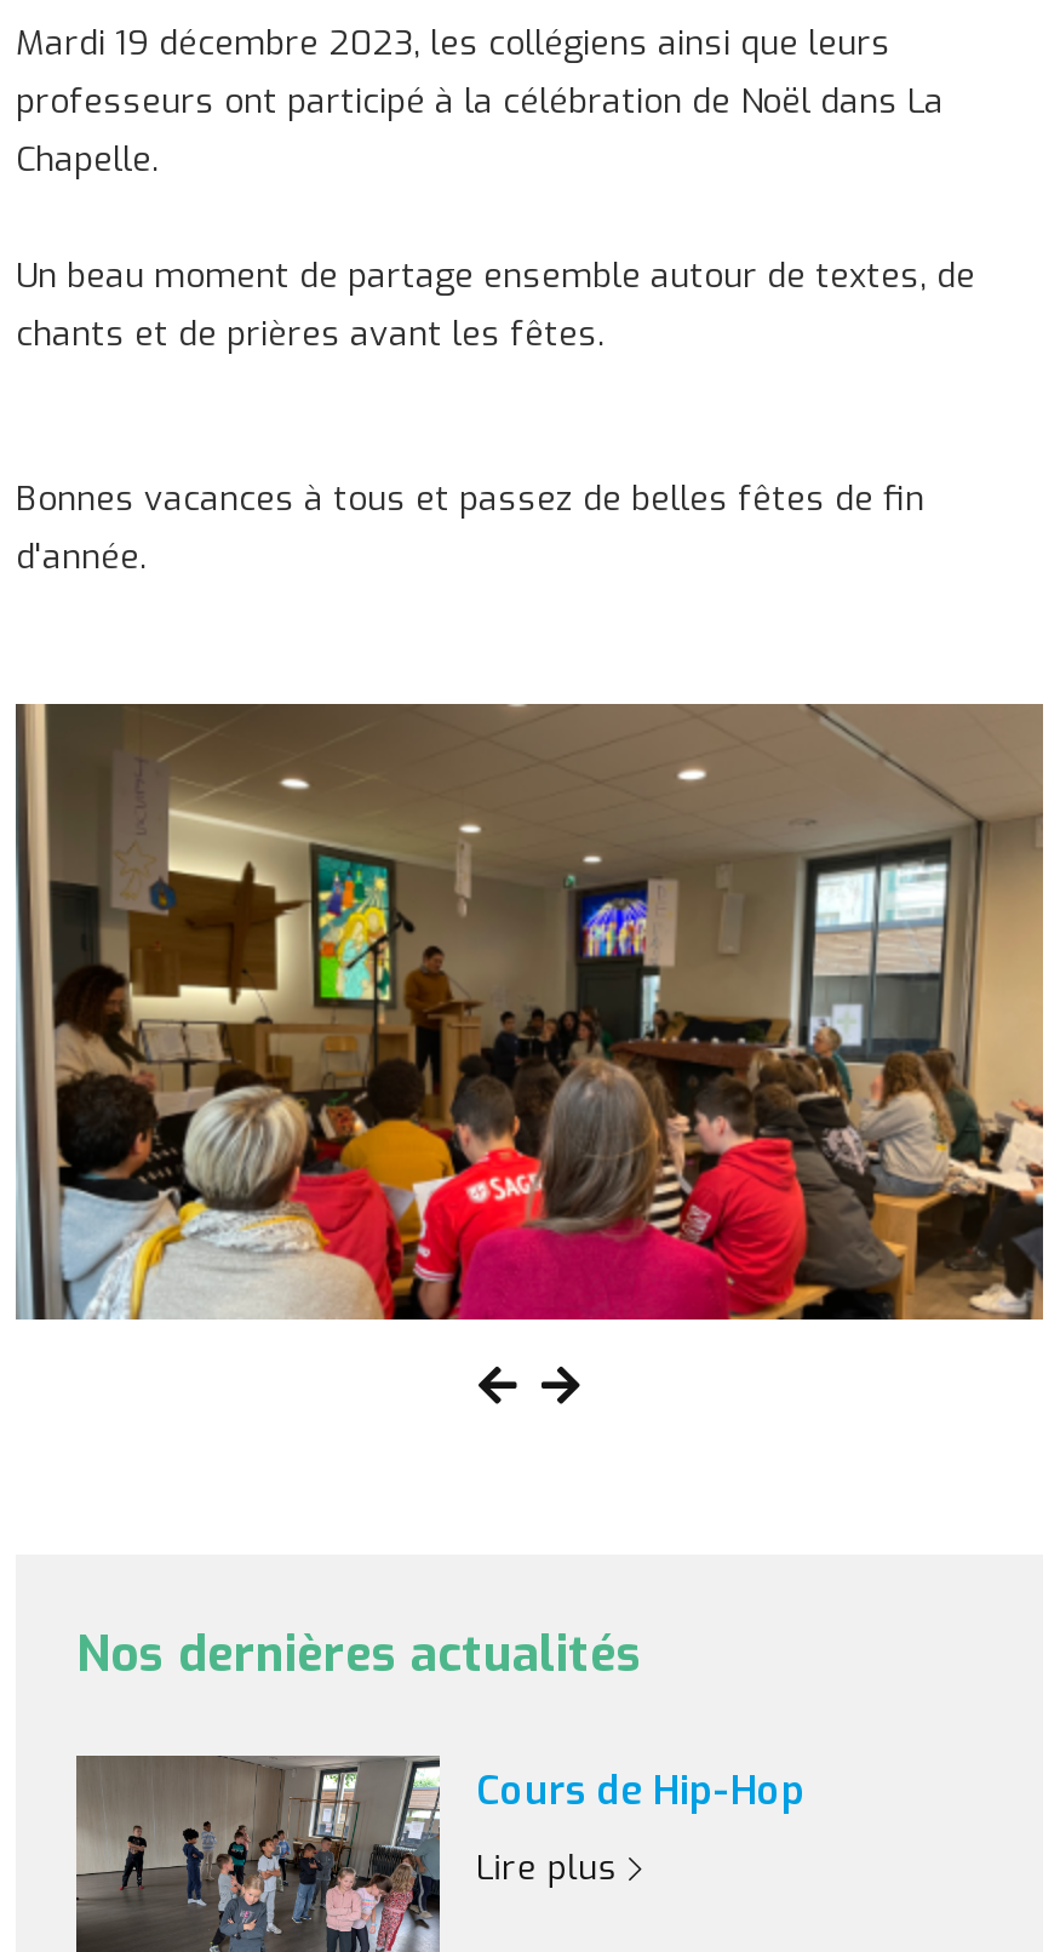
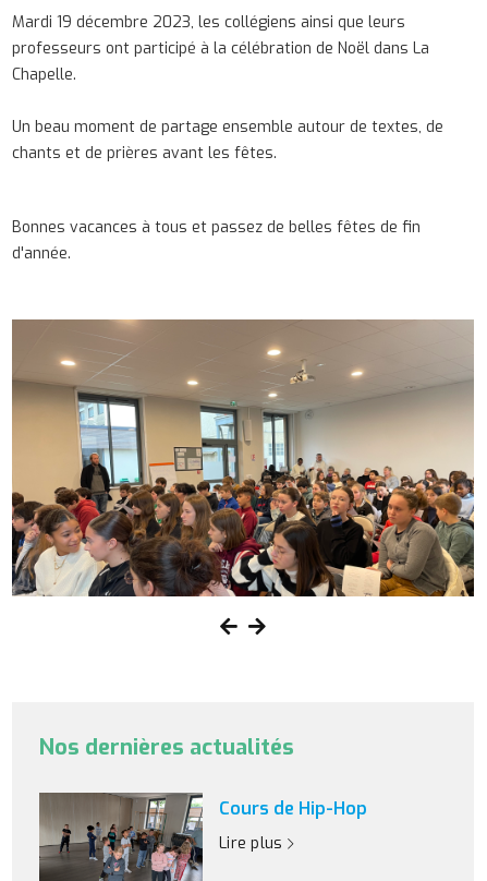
[16,704,1045,1322] [image] -> [11,319,475,598] [image]

